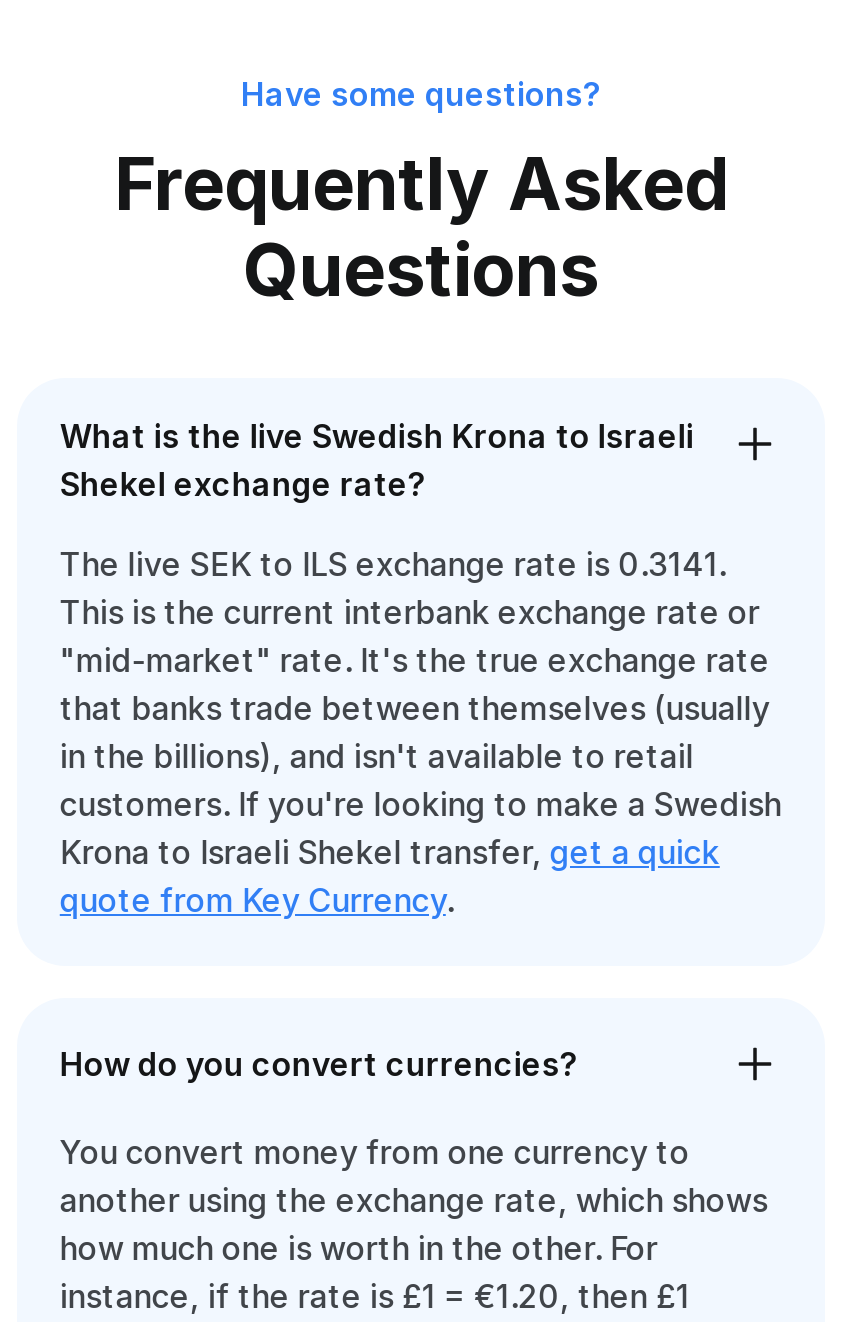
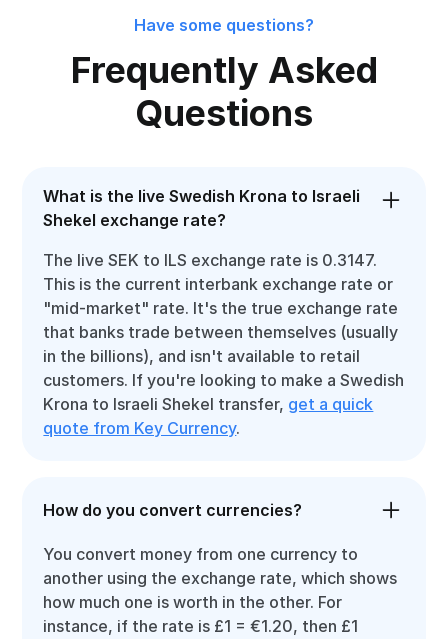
[60,544,726,584] The live SEK to ILS exchange rate is 0.3141. -> [43,250,377,270] The live SEK to ILS exchange rate is 0.3147.

